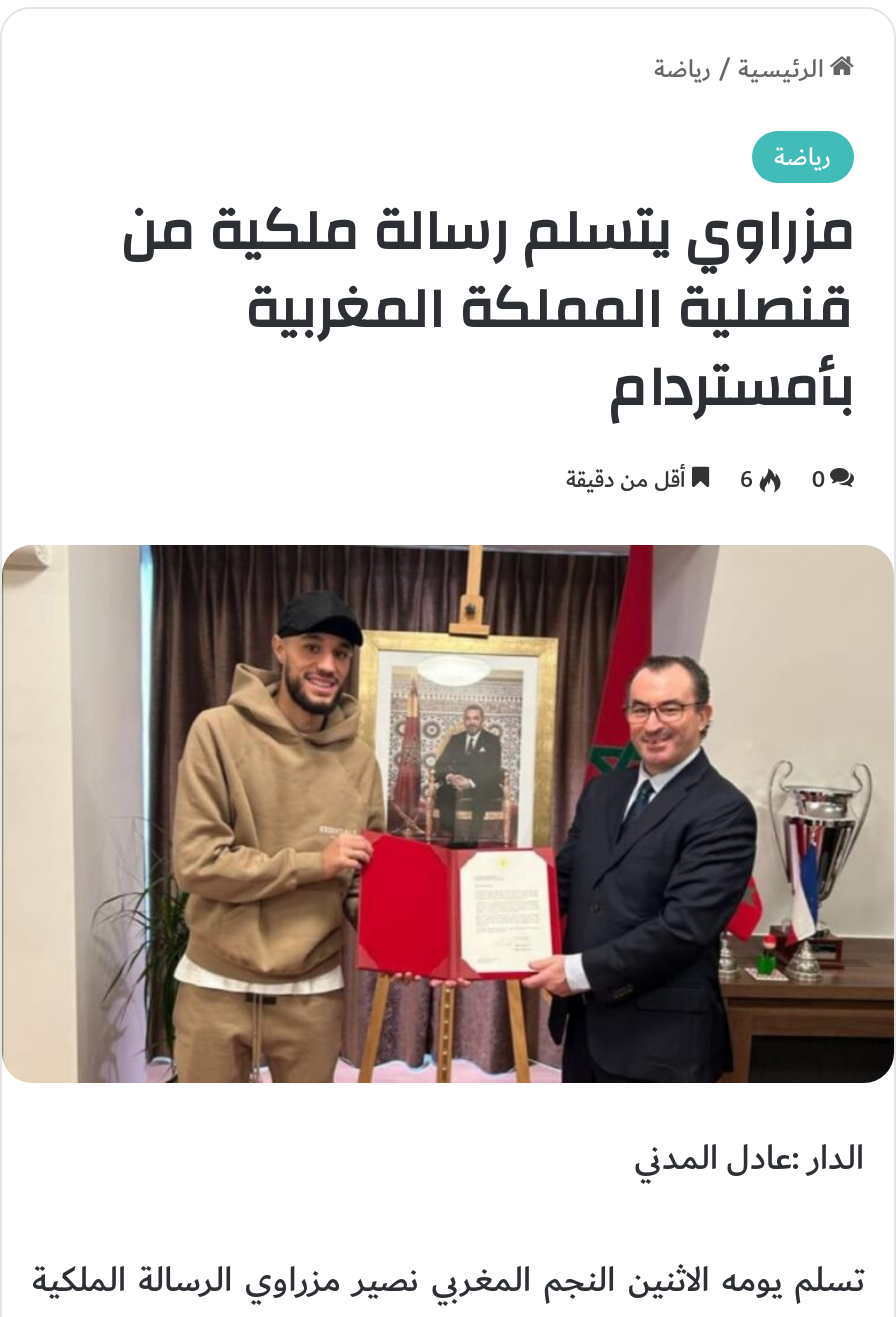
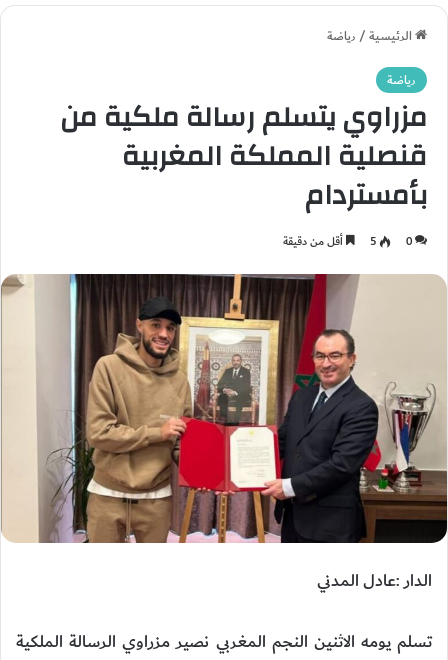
[566,459,824,501] 0 6 أقل من دقيقة -> [283,231,412,252] 0 5 أقل من دقيقة

